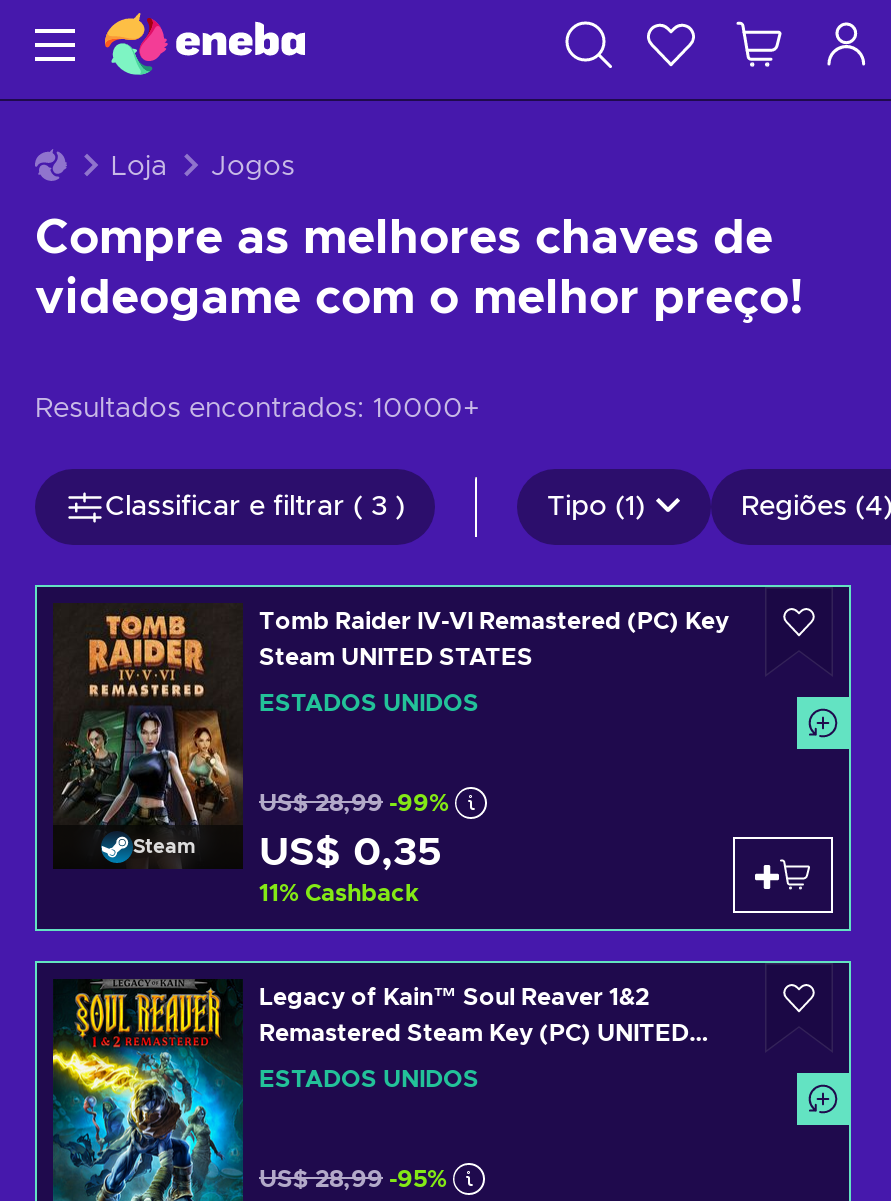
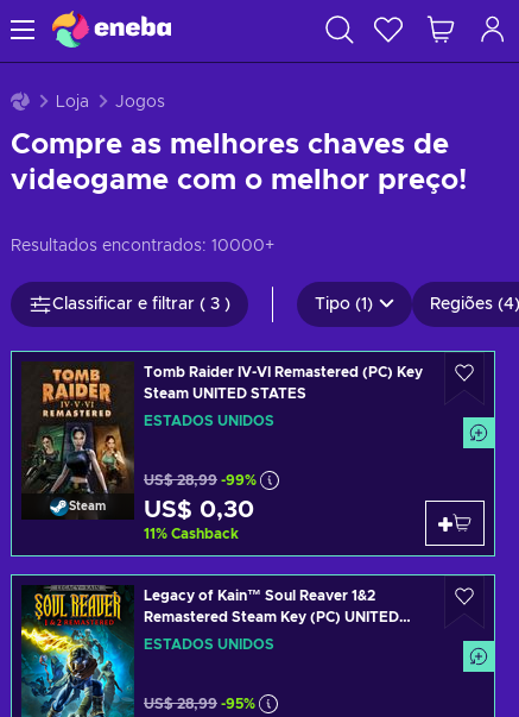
[259,833,441,873] US$ 0,35 -> [144,498,254,522] US$ 0,30

